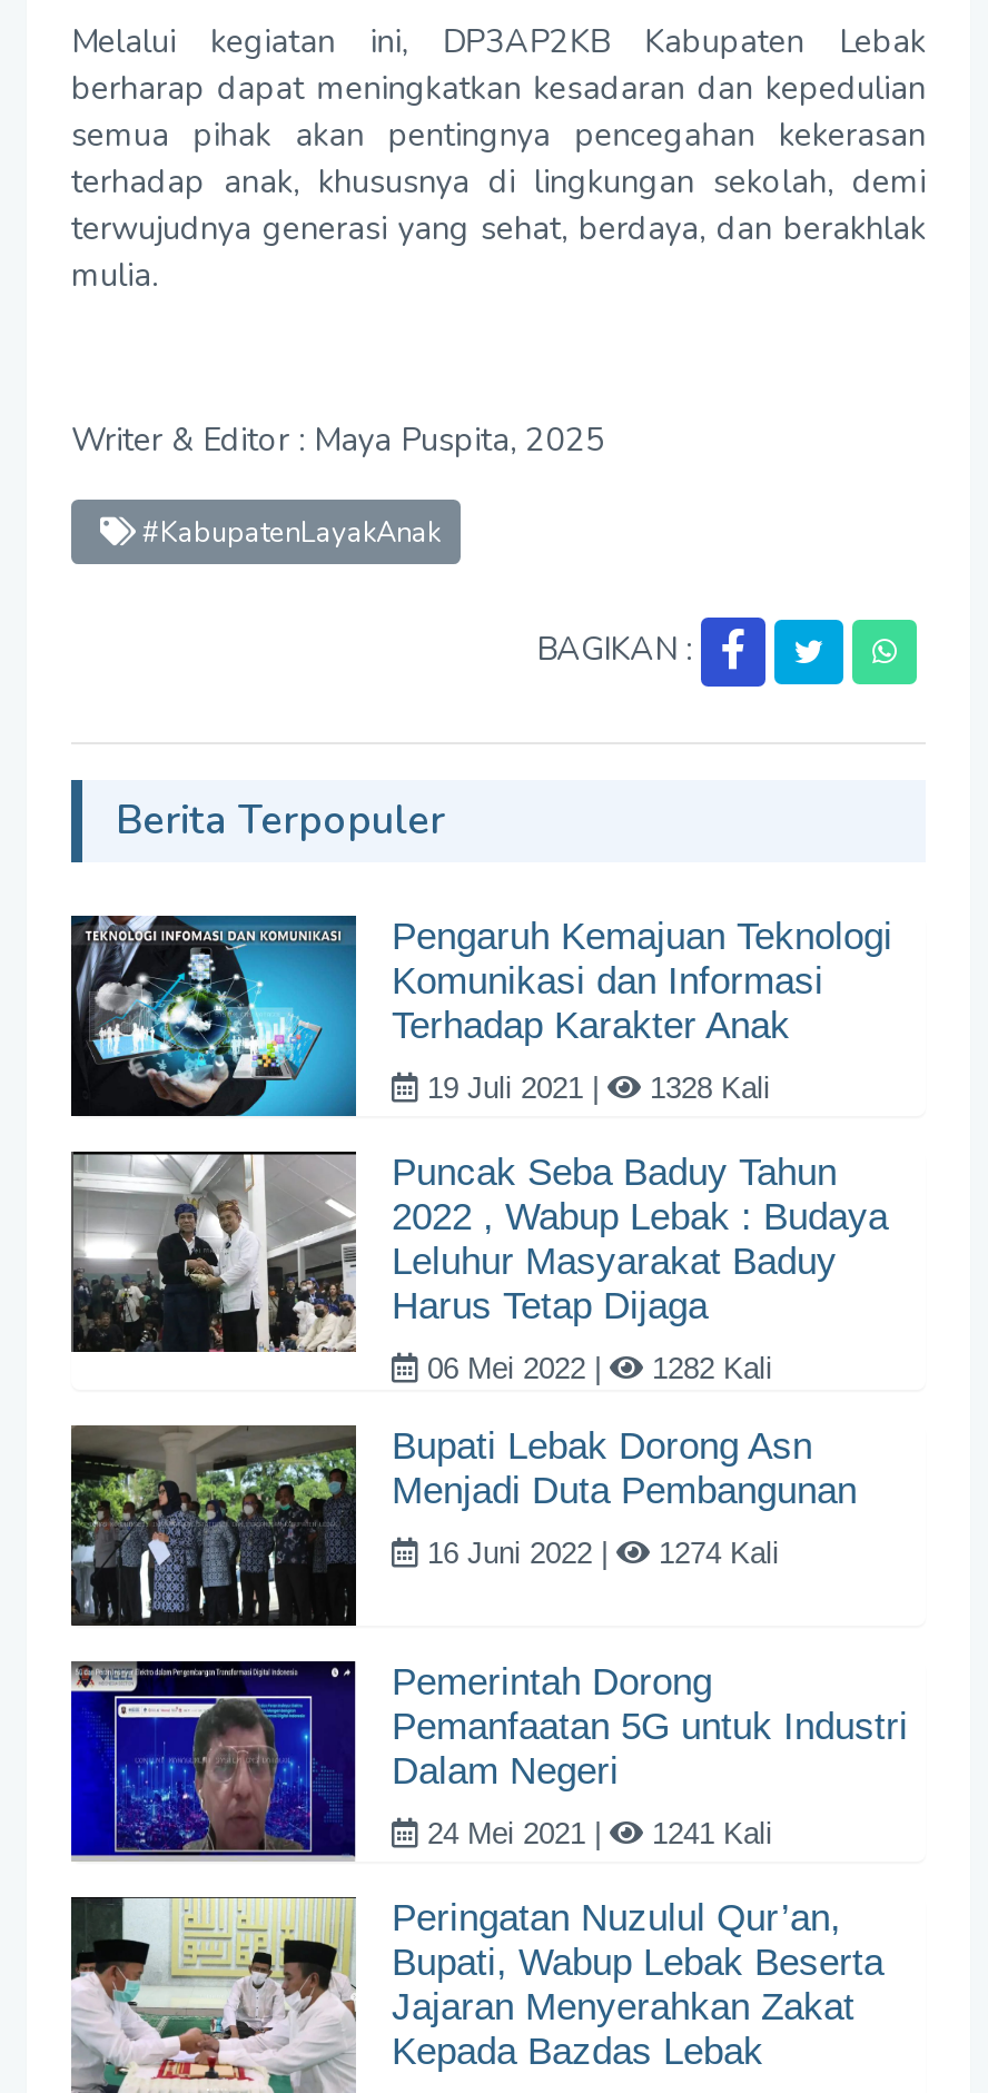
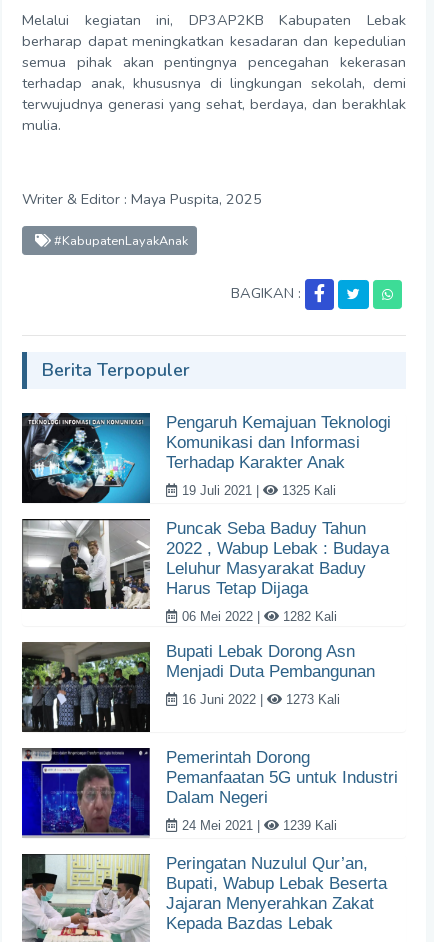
[641,1072,770,1105] 1328 Kali -> [278,483,336,498] 1325 Kali
[650,1537,779,1570] 1274 Kali -> [282,692,340,707] 1273 Kali
[643,1817,772,1850] 1241 Kali -> [279,818,337,833] 1239 Kali

